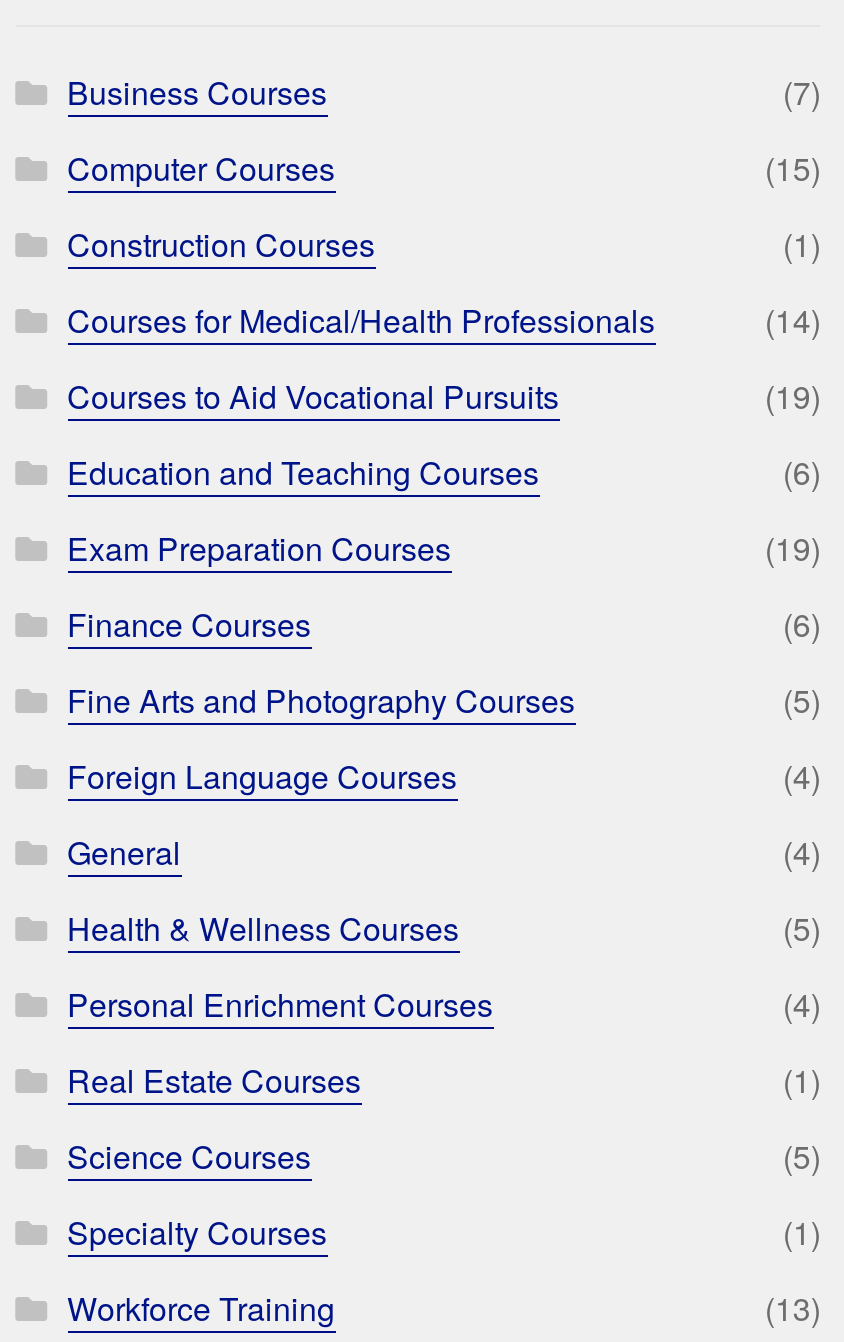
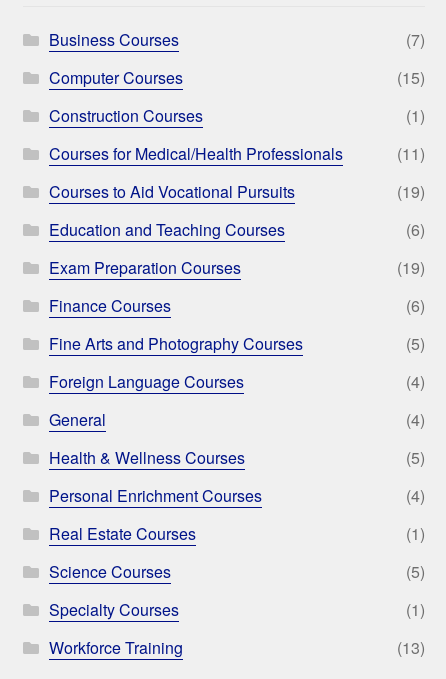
[765,298,821,344] (14) -> [397,142,425,165] (11)

